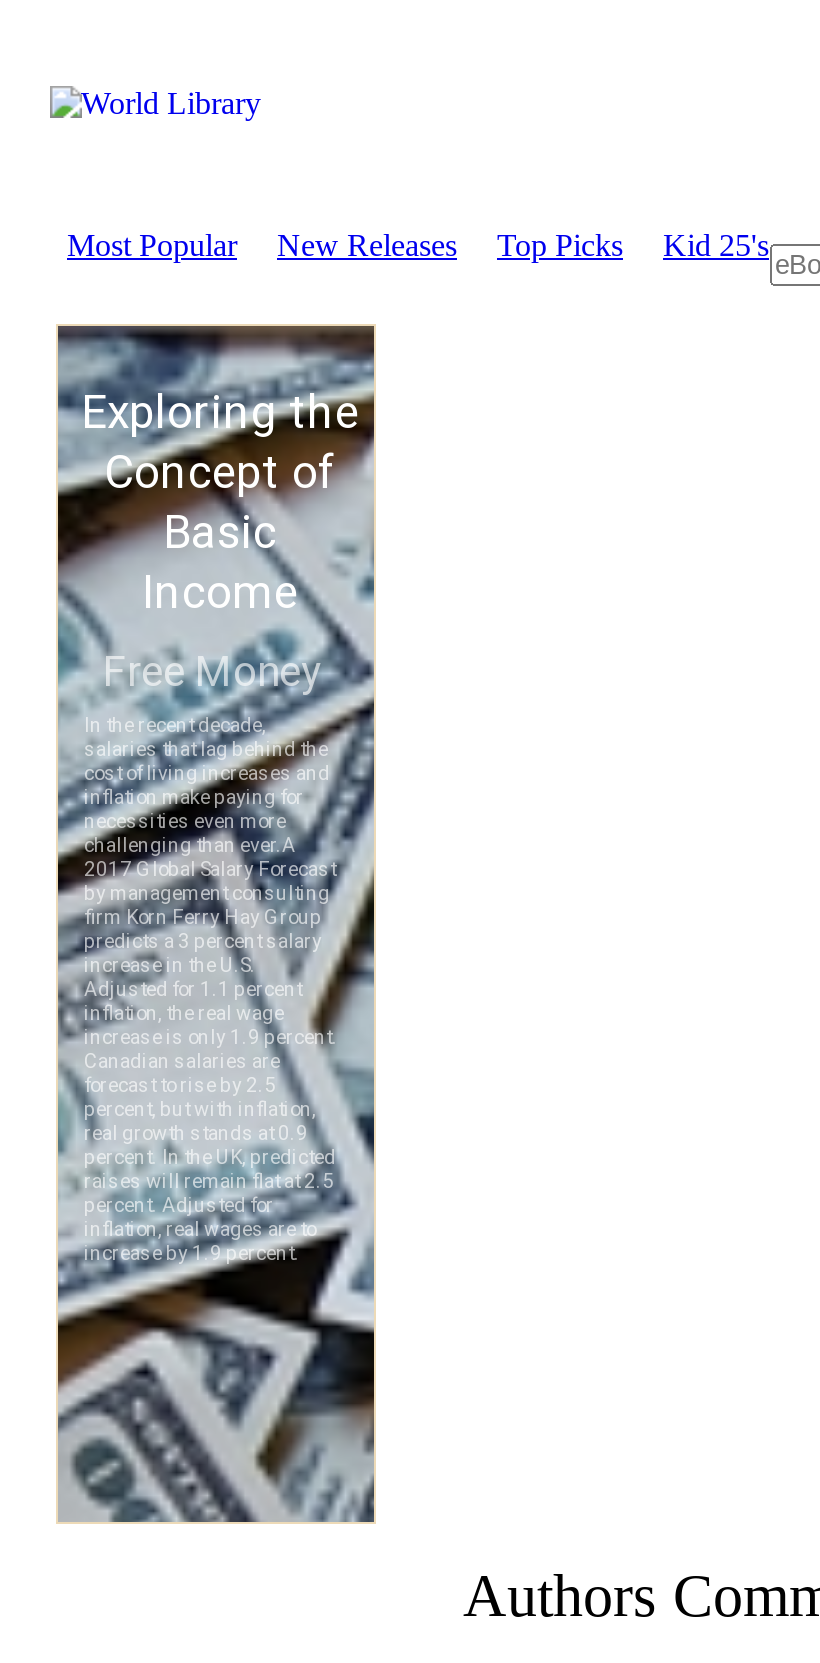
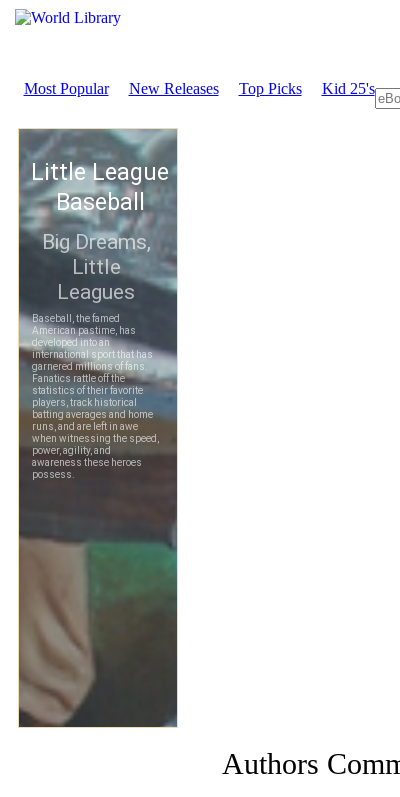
[56,324,376,1524] [image] -> [18,128,178,728] [image]

